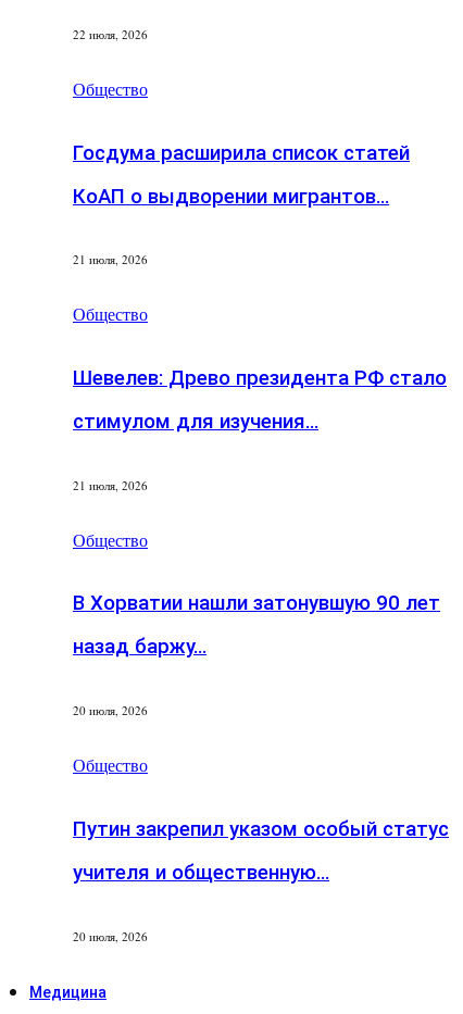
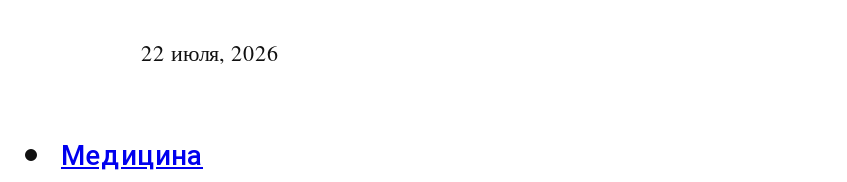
[73,77,449,944] Общество | Госдума расширила список статей | КоАП о выдворении мигрантов… | 21 июля, 2026 | Общество | Шевелев: Древо президента РФ стало | стимулом для изучения… | 21 июля, 2026 | Общество | В Хорватии нашли затонувшую 90 лет | назад баржу… | 20 июля, 2026 | Общество | Путин закрепил указом особый статус | учителя и общественную… | 20 июля, 2026 -> none

